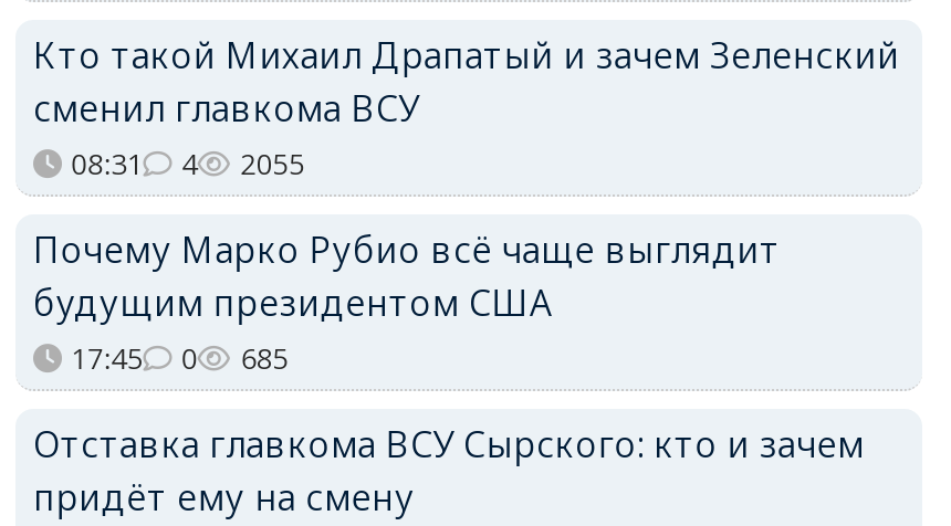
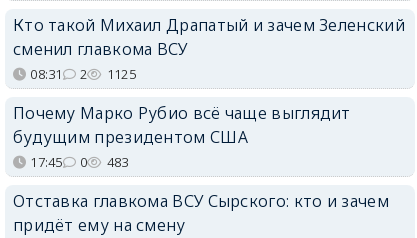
[182,143,198,183] 4 -> [80,65,87,83] 2
[240,143,305,183] 2055 -> [107,65,136,83] 1125
[71,338,289,378] 17:45 0 685 -> [30,153,129,171] 17:45 0 483

